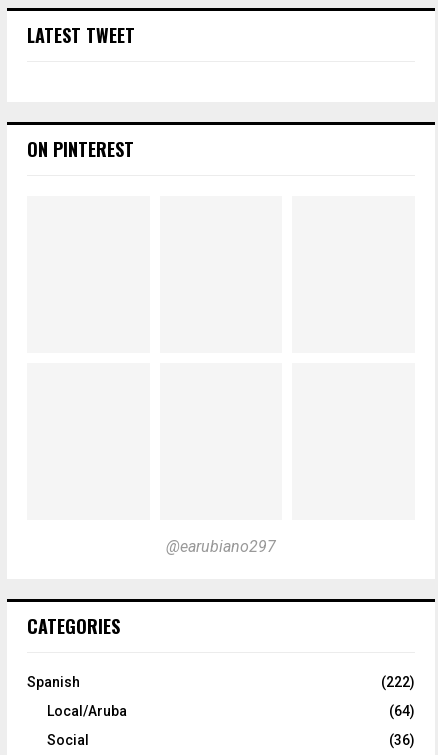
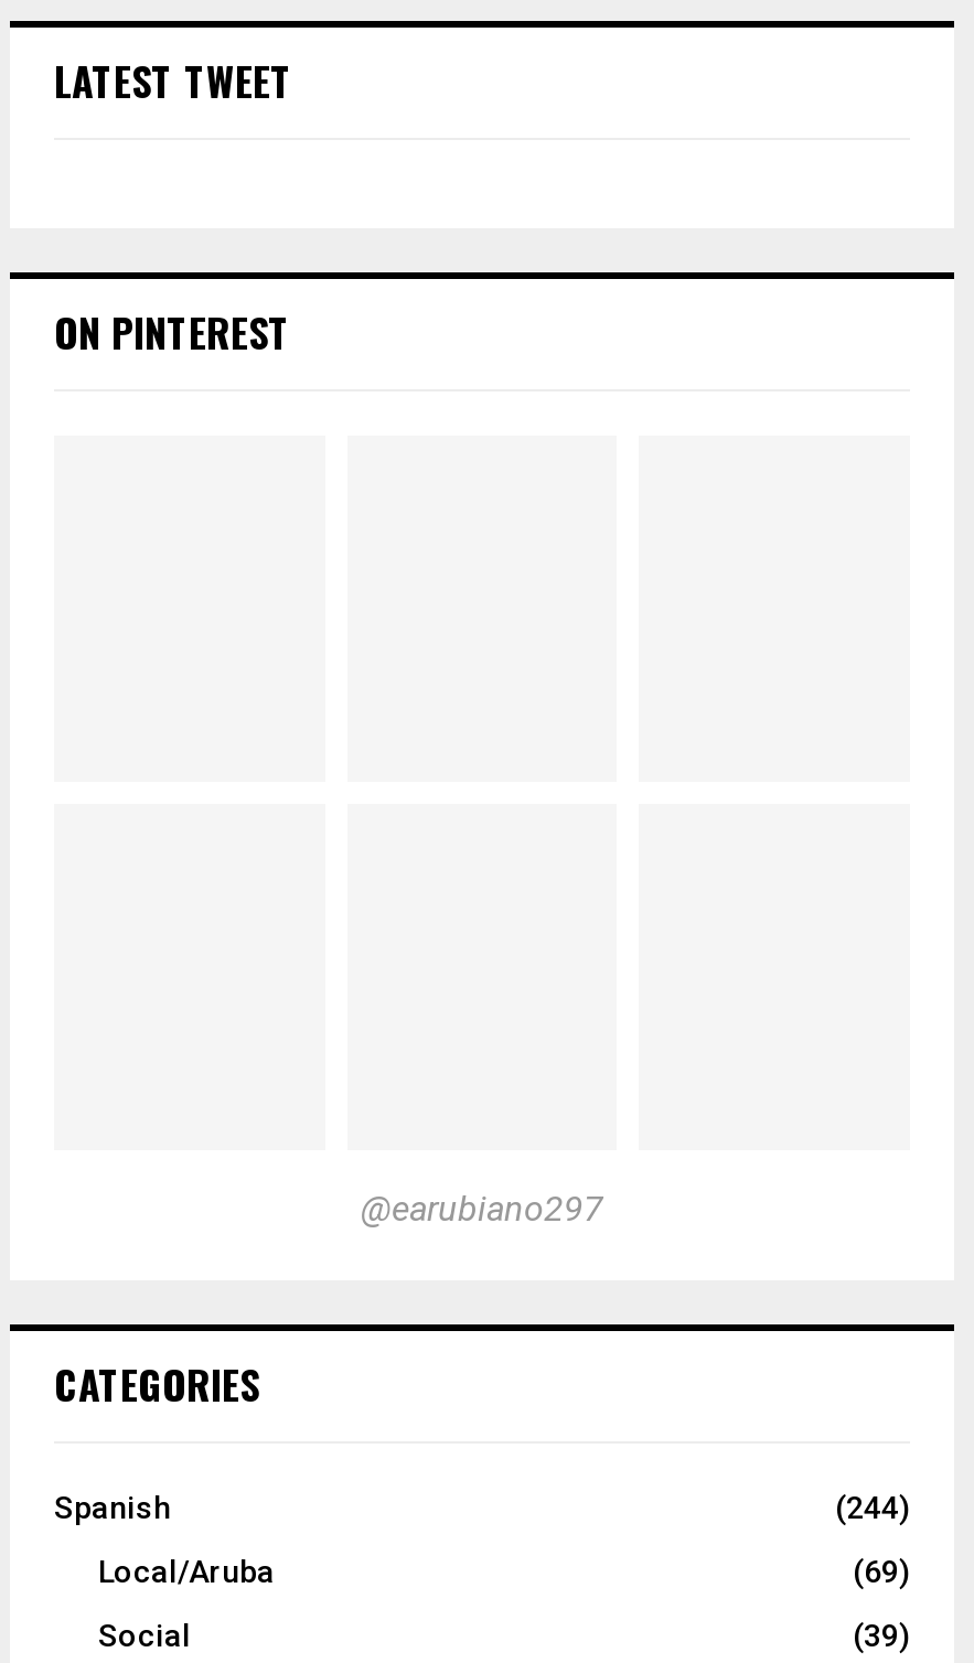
[381,674,415,690] (222) -> [835,1489,910,1524] (244)
[389,703,415,719] (64) -> [853,1553,910,1588] (69)
[389,732,415,748] (36) -> [853,1617,910,1652] (39)

